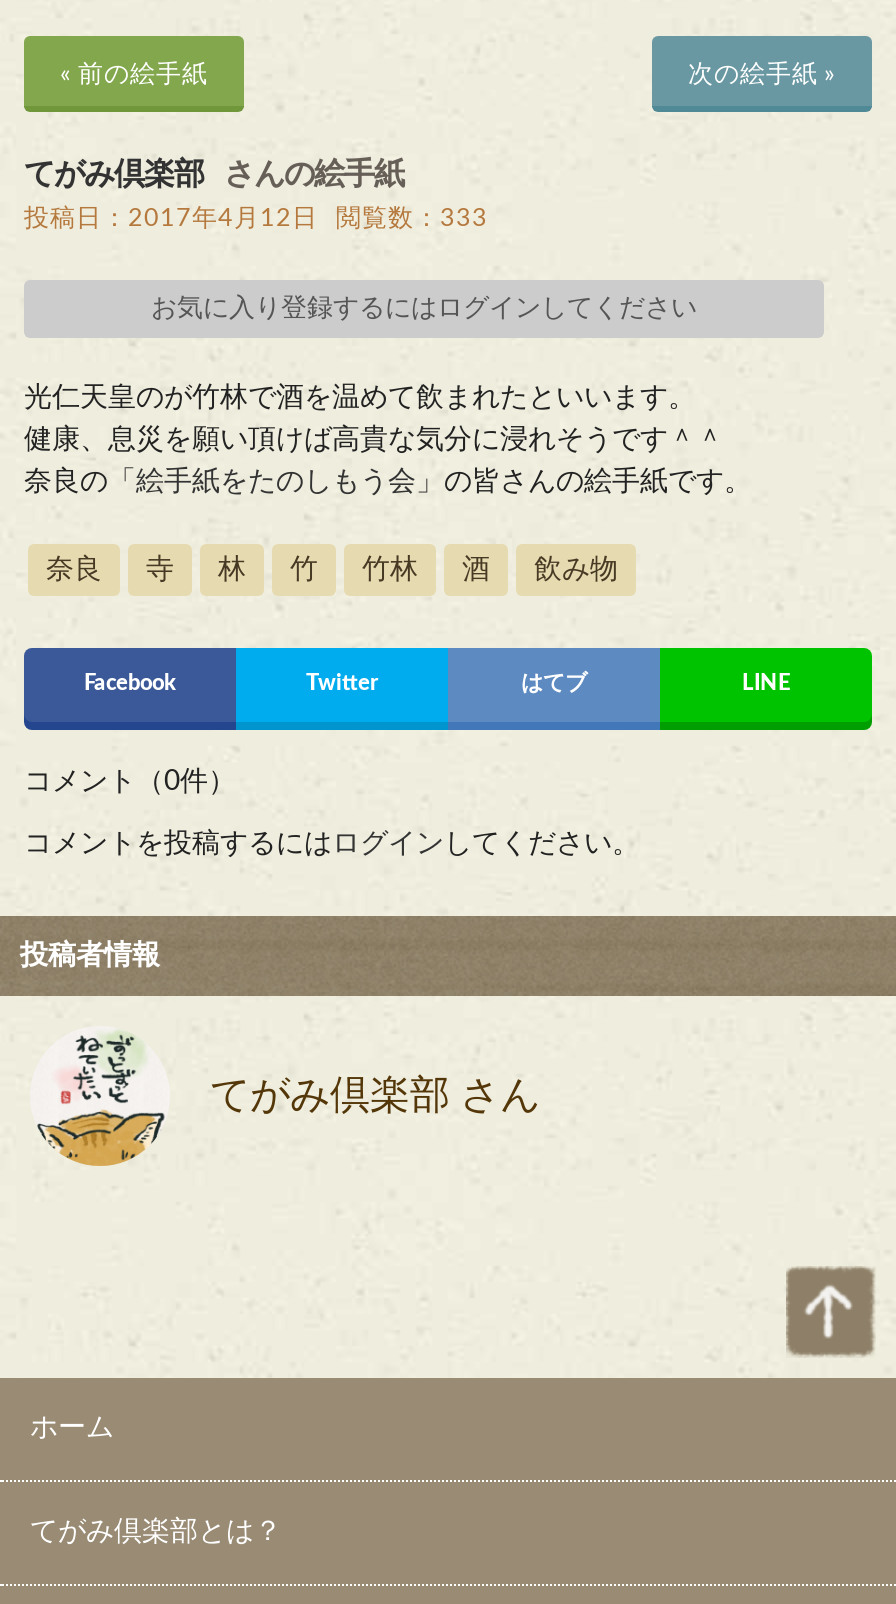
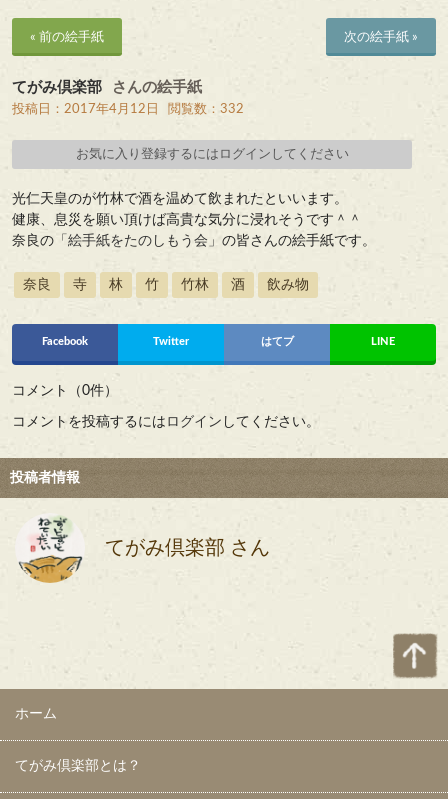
[24,205,488,229] 投稿日：2017年4月12日 閲覧数：333 -> [12,103,244,115] 投稿日：2017年4月12日 閲覧数：332

